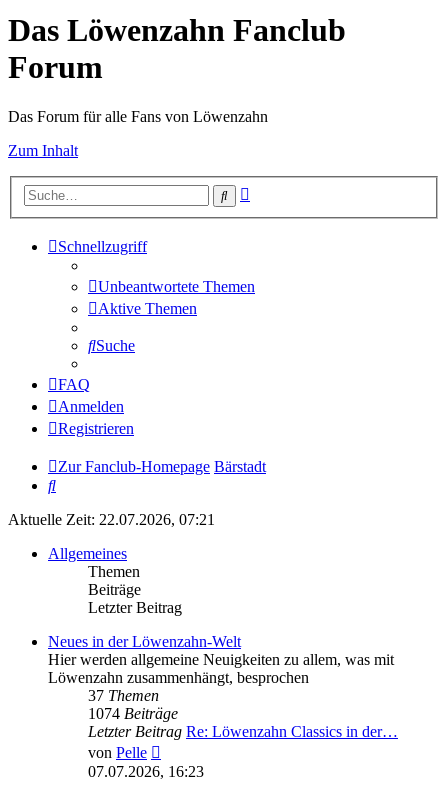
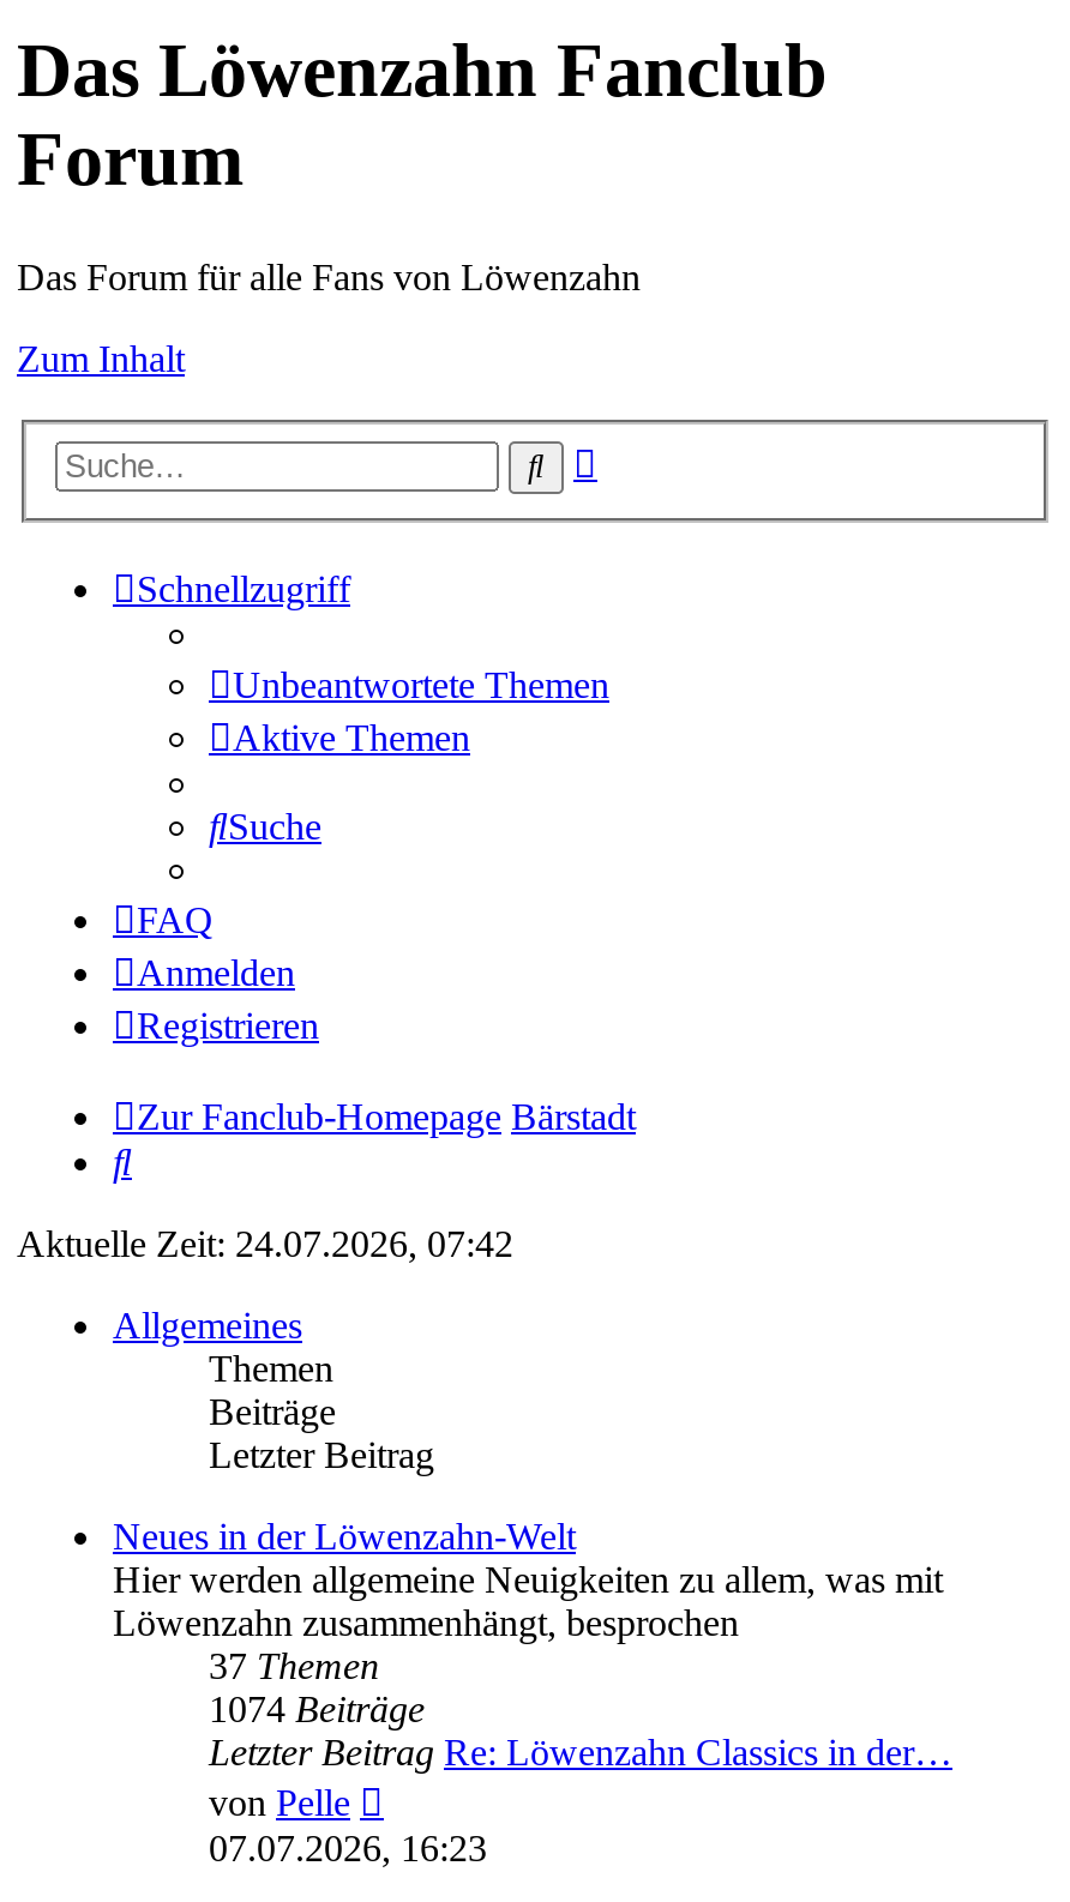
[8,511,215,528] Aktuelle Zeit: 22.07.2026, 07:21 -> [17,1224,513,1265] Aktuelle Zeit: 24.07.2026, 07:42

